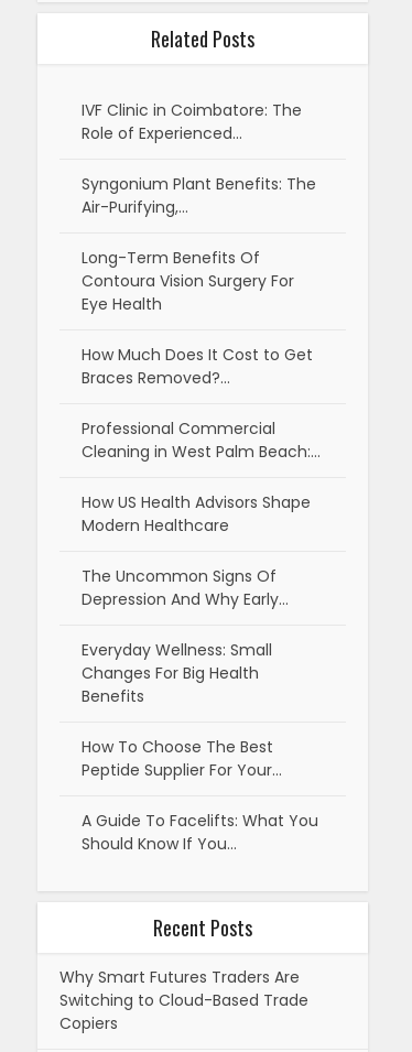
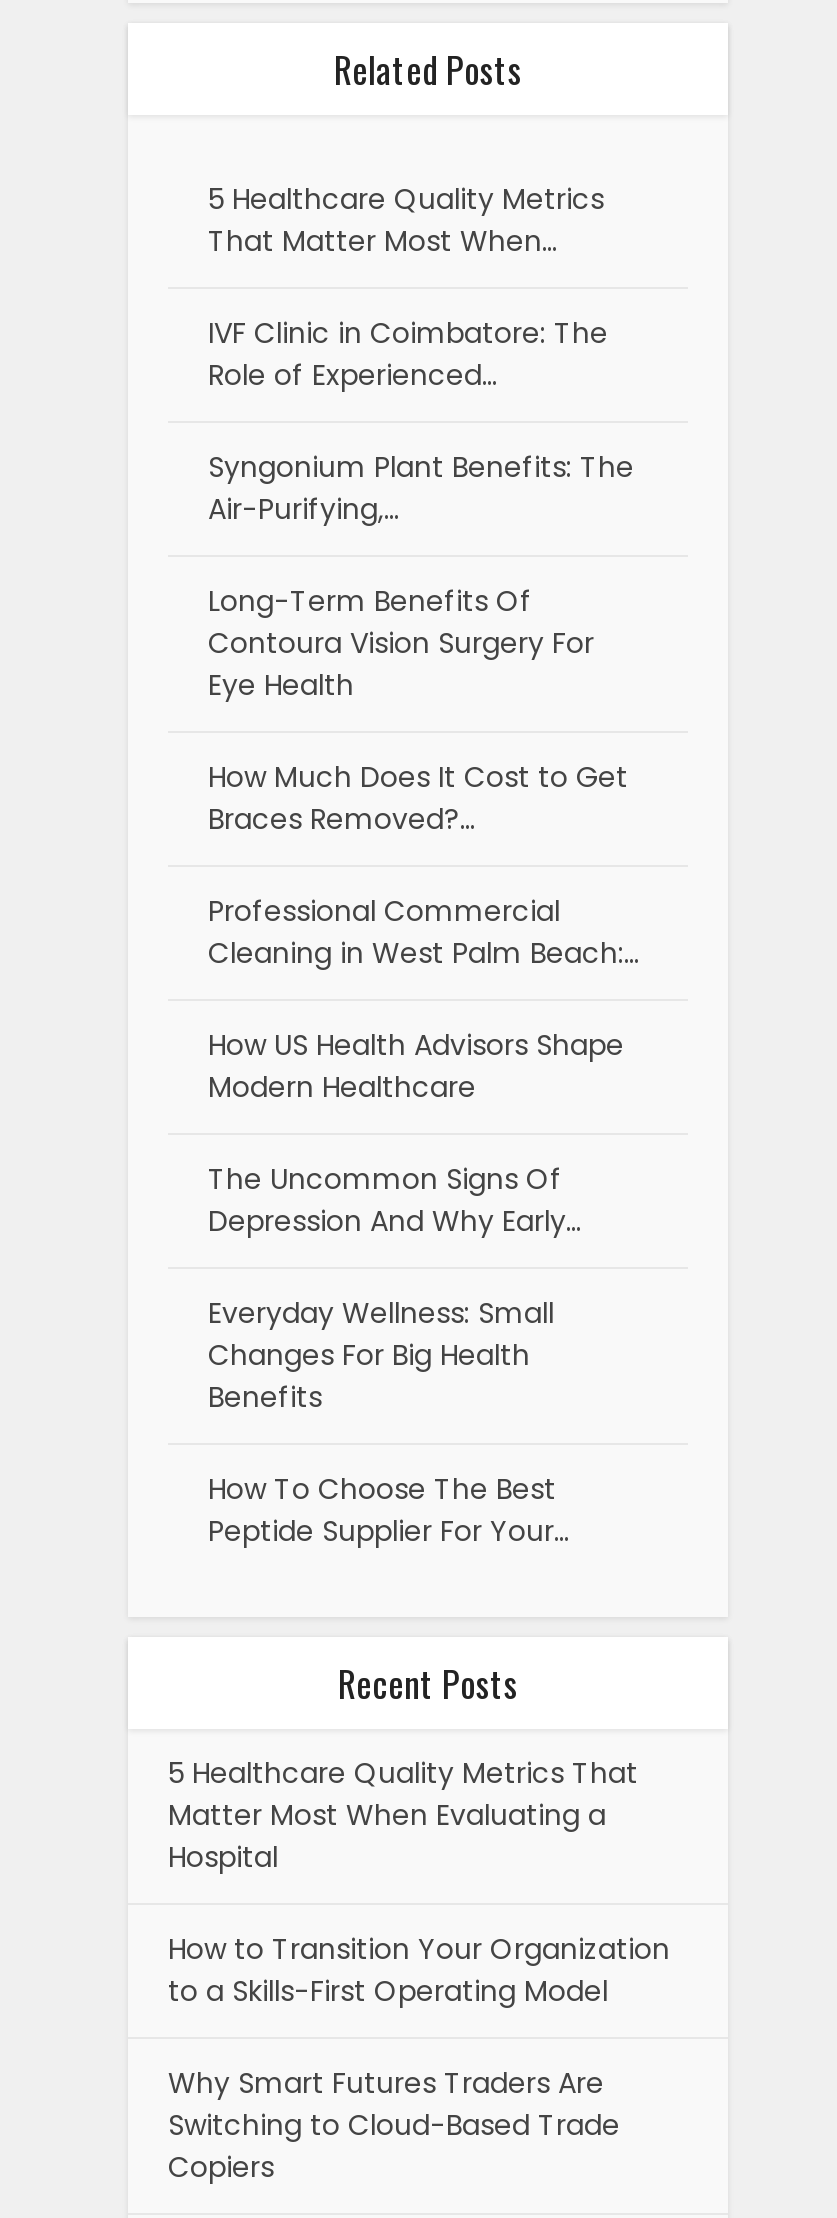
none -> [208,179,604,261] 5 Healthcare Quality Metrics | That Matter Most When…
[82,809,318,855] A Guide To Facelifts: What You | Should Know If You… -> none
none -> [168,1753,670,2011] 5 Healthcare Quality Metrics That | Matter Most When Evaluating a | Hospital | How to Transition Your Organization | to a Skills-First Operating Model

